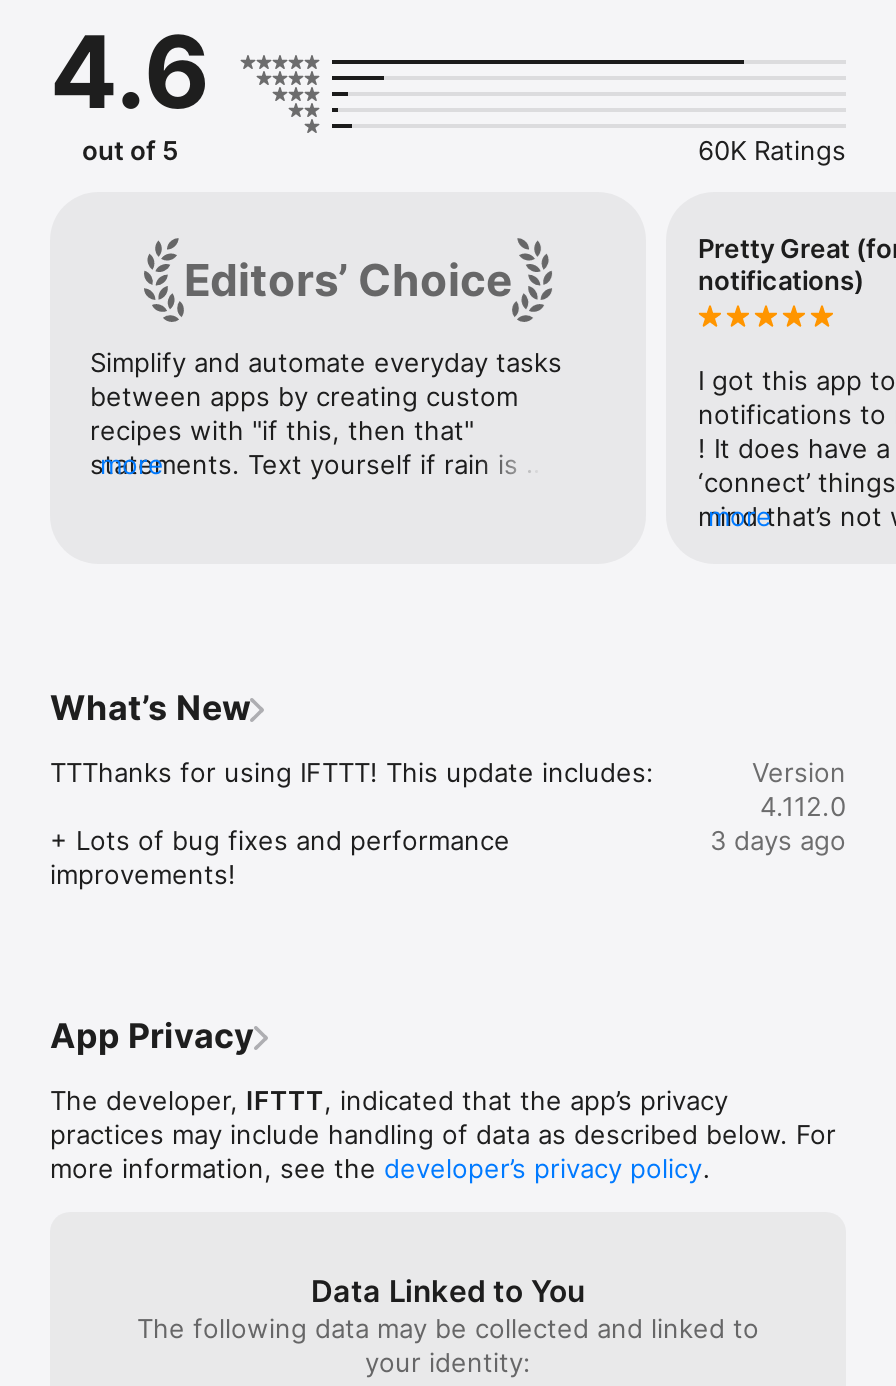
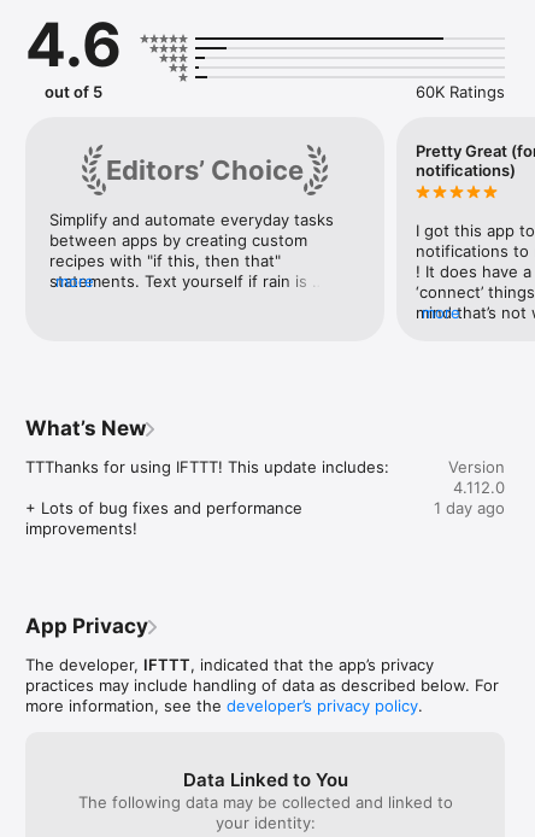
[710,824,846,856] 3 days ago -> [434,498,505,518] 1 day ago

